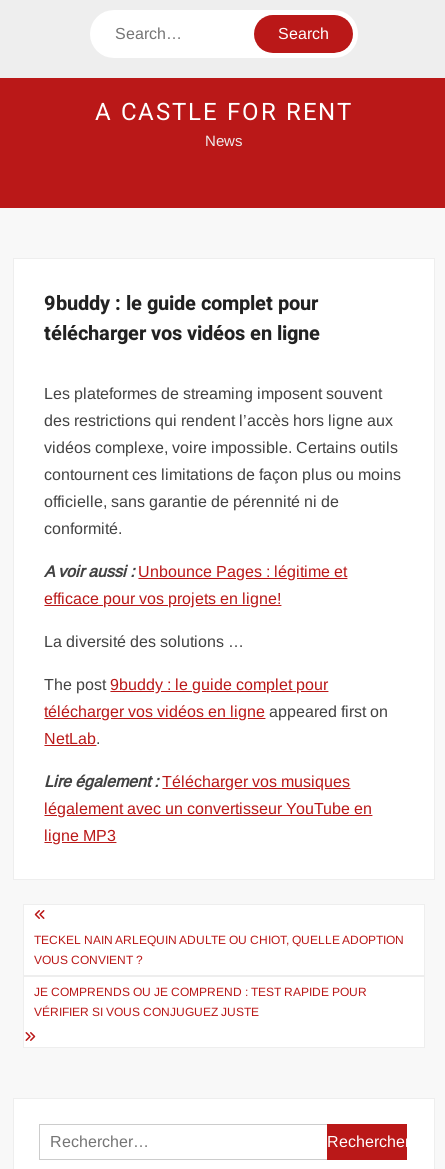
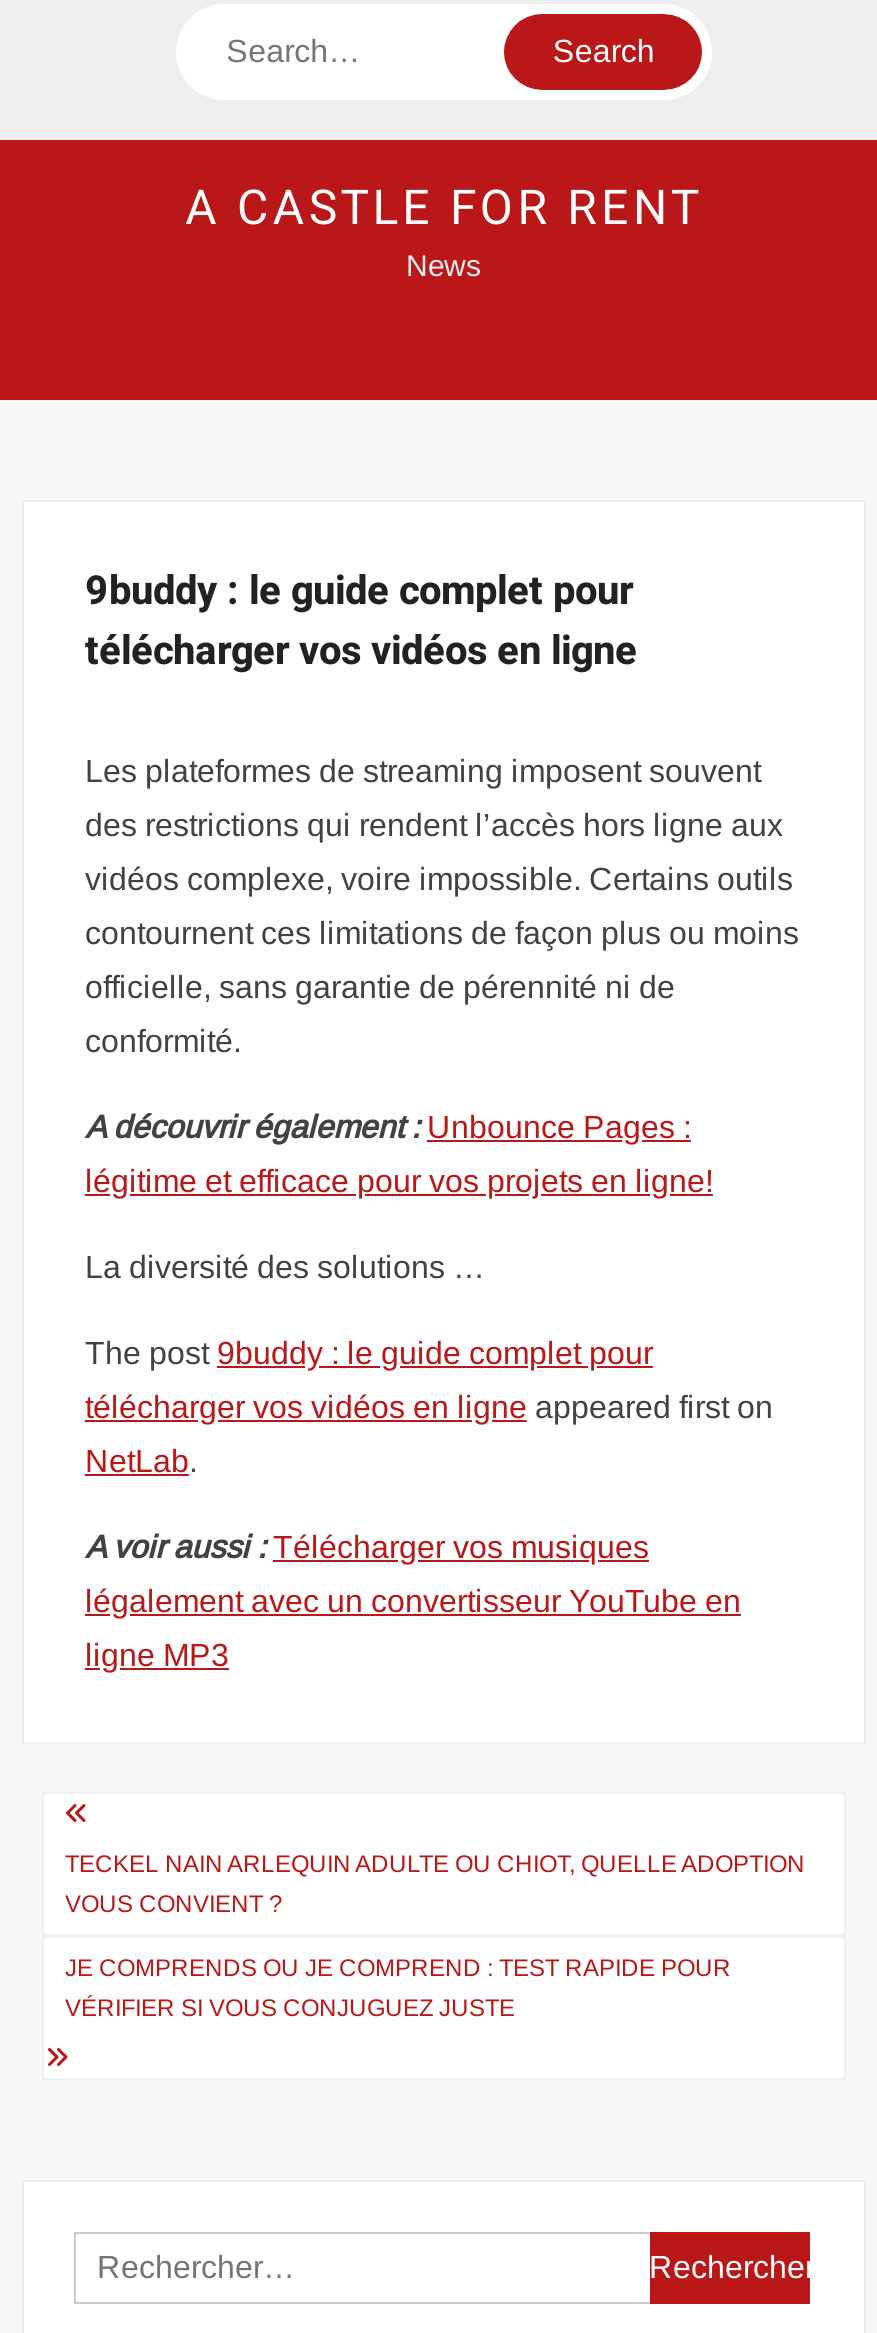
[44,563,347,580] A voir aussi : Unbounce Pages : légitime et -> [85,1110,691,1144] A découvrir également : Unbounce Pages :
[44,590,281,607] efficace pour vos projets en ligne! -> [85,1164,713,1198] légitime et efficace pour vos projets en ligne!
[44,773,350,790] Lire également : Télécharger vos musiques -> [85,1530,649,1564] A voir aussi : Télécharger vos musiques

